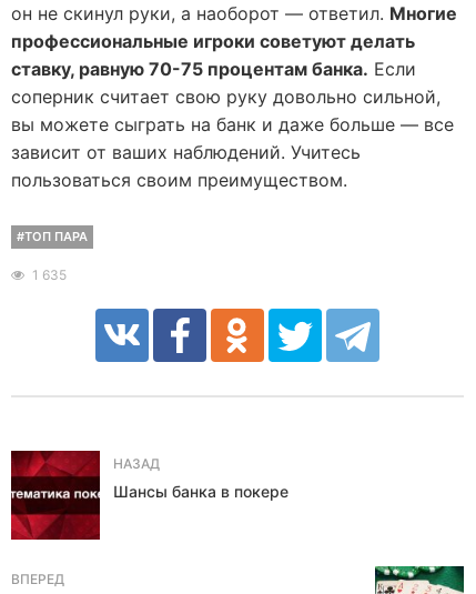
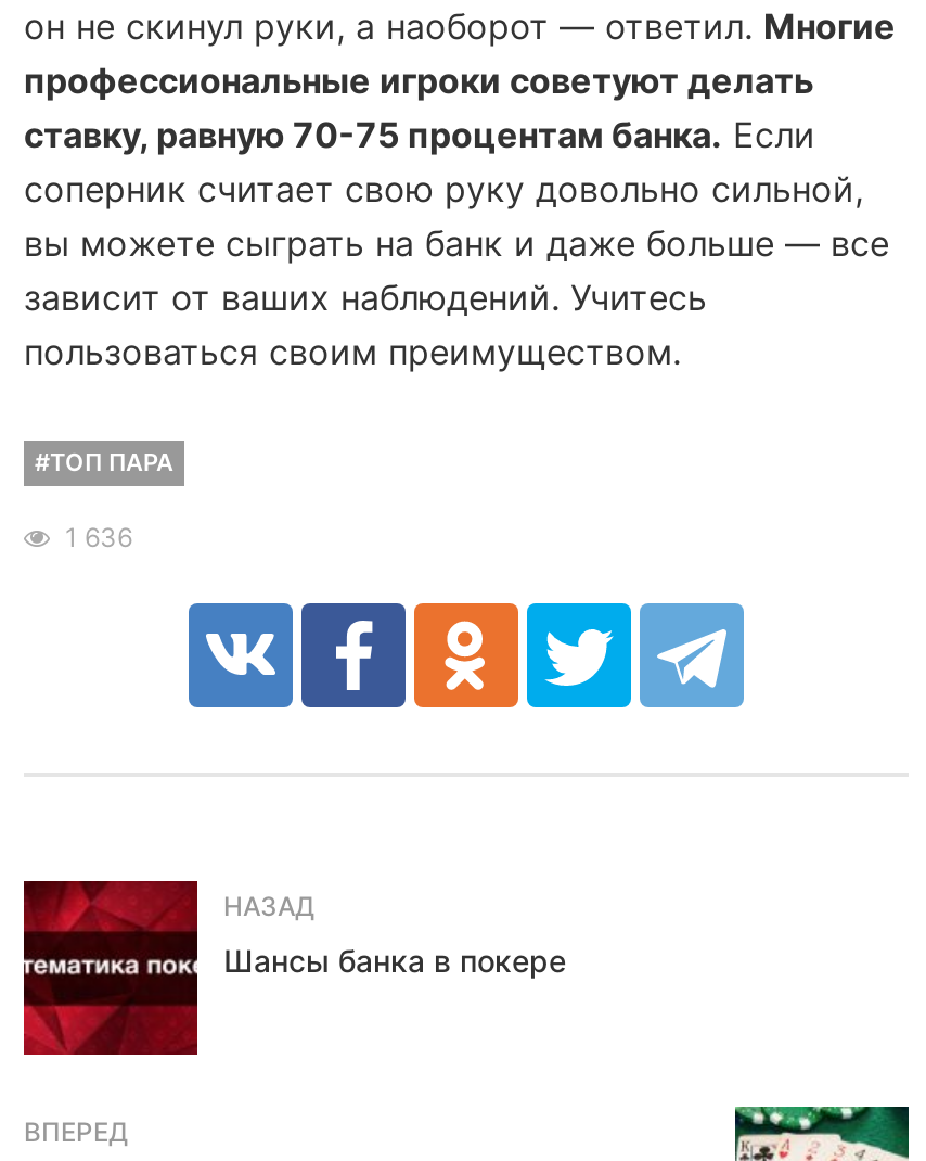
[29,267,67,283] 1 635 -> [59,521,132,554] 1 636

